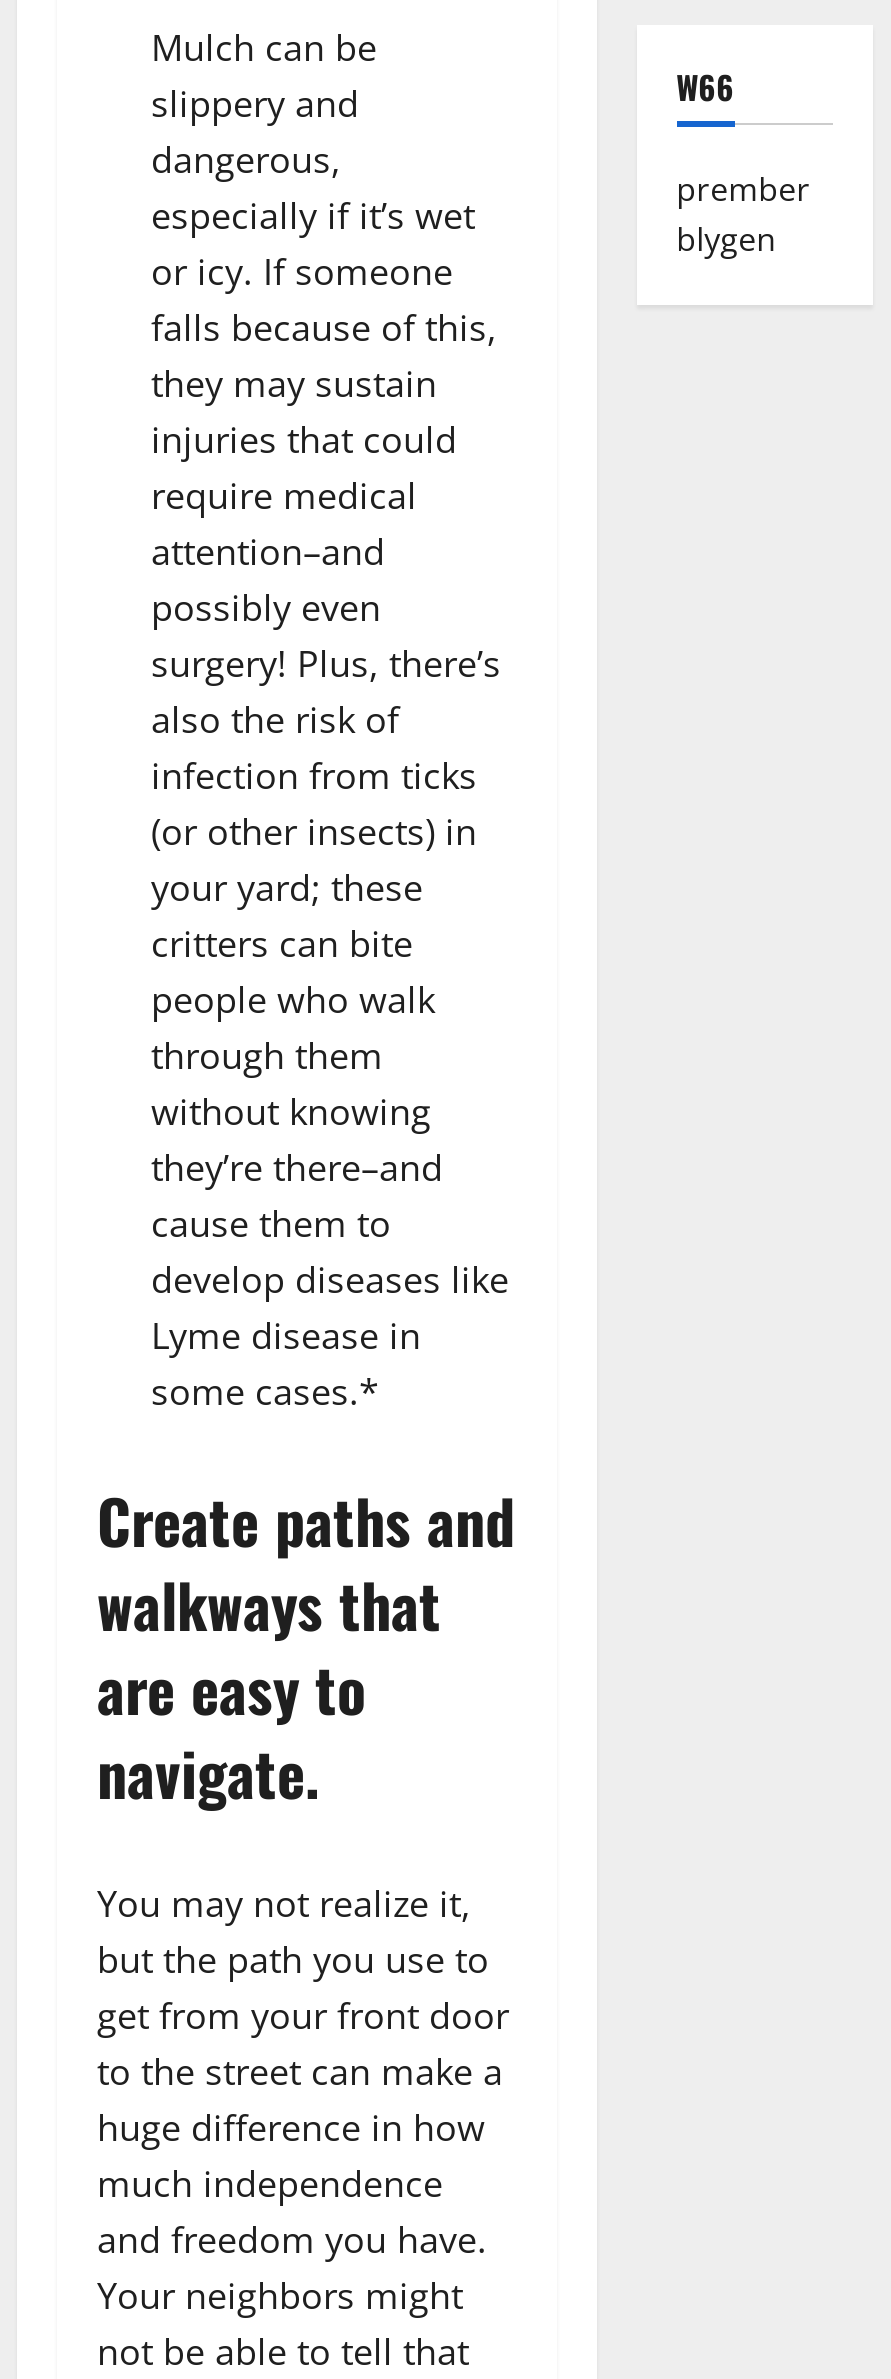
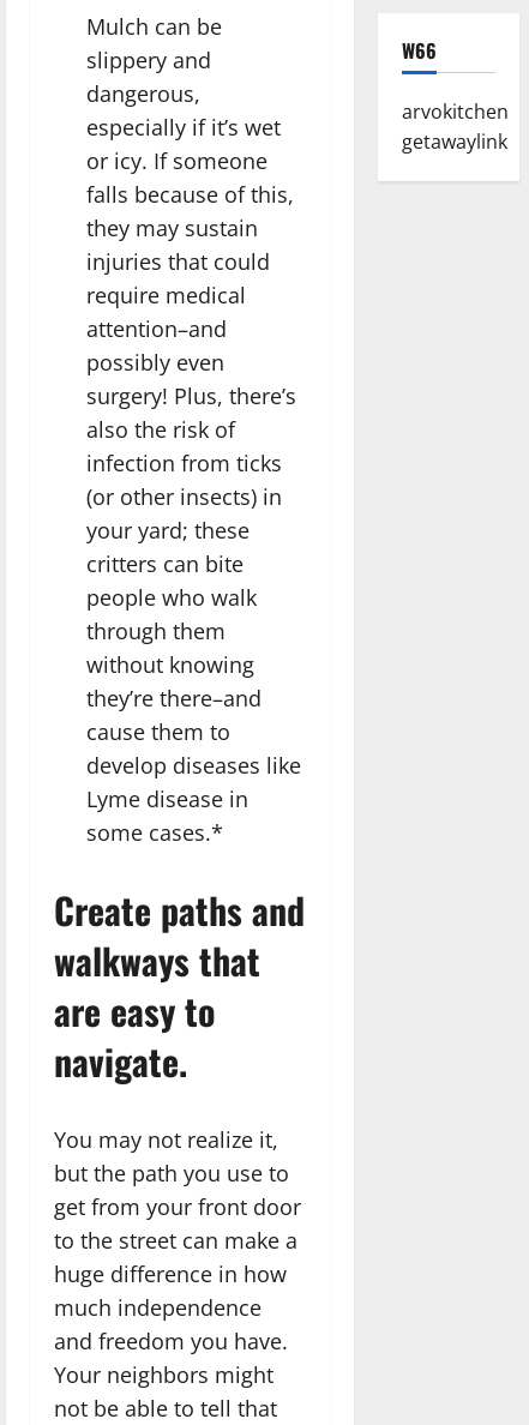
[676,166,810,260] prember | blygen -> [401,98,508,154] arvokitchen | getawaylink

